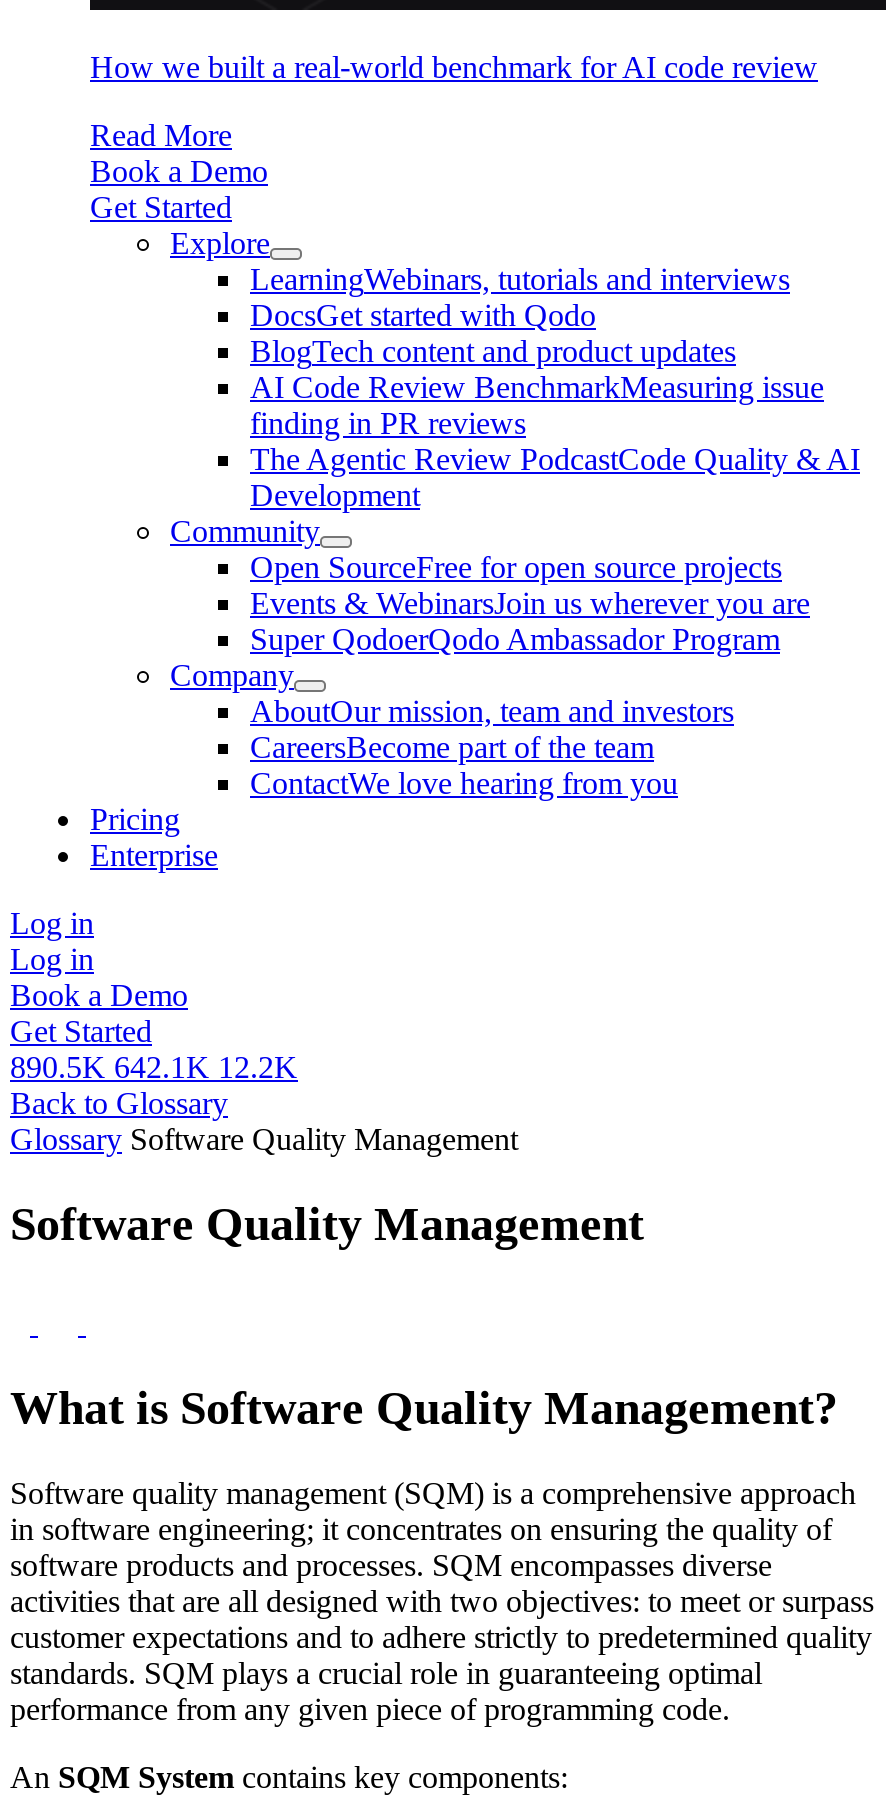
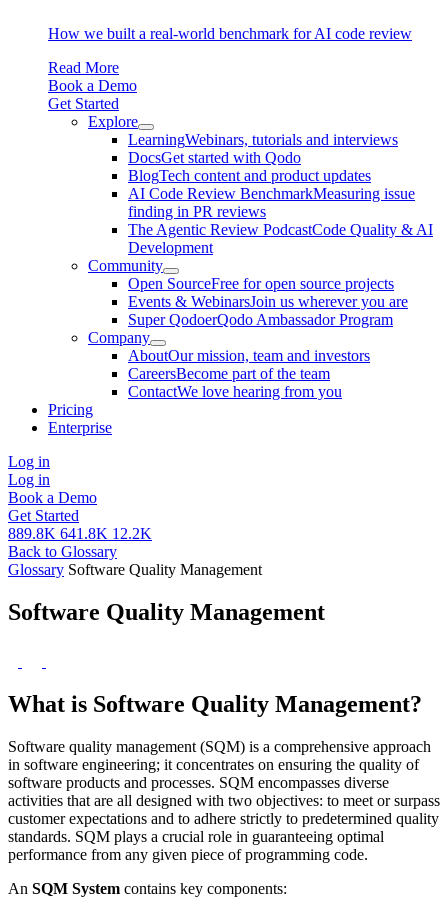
[10,1050,298,1084] 890.5K 642.1K 12.2K -> [8,525,152,542] 889.8K 641.8K 12.2K

